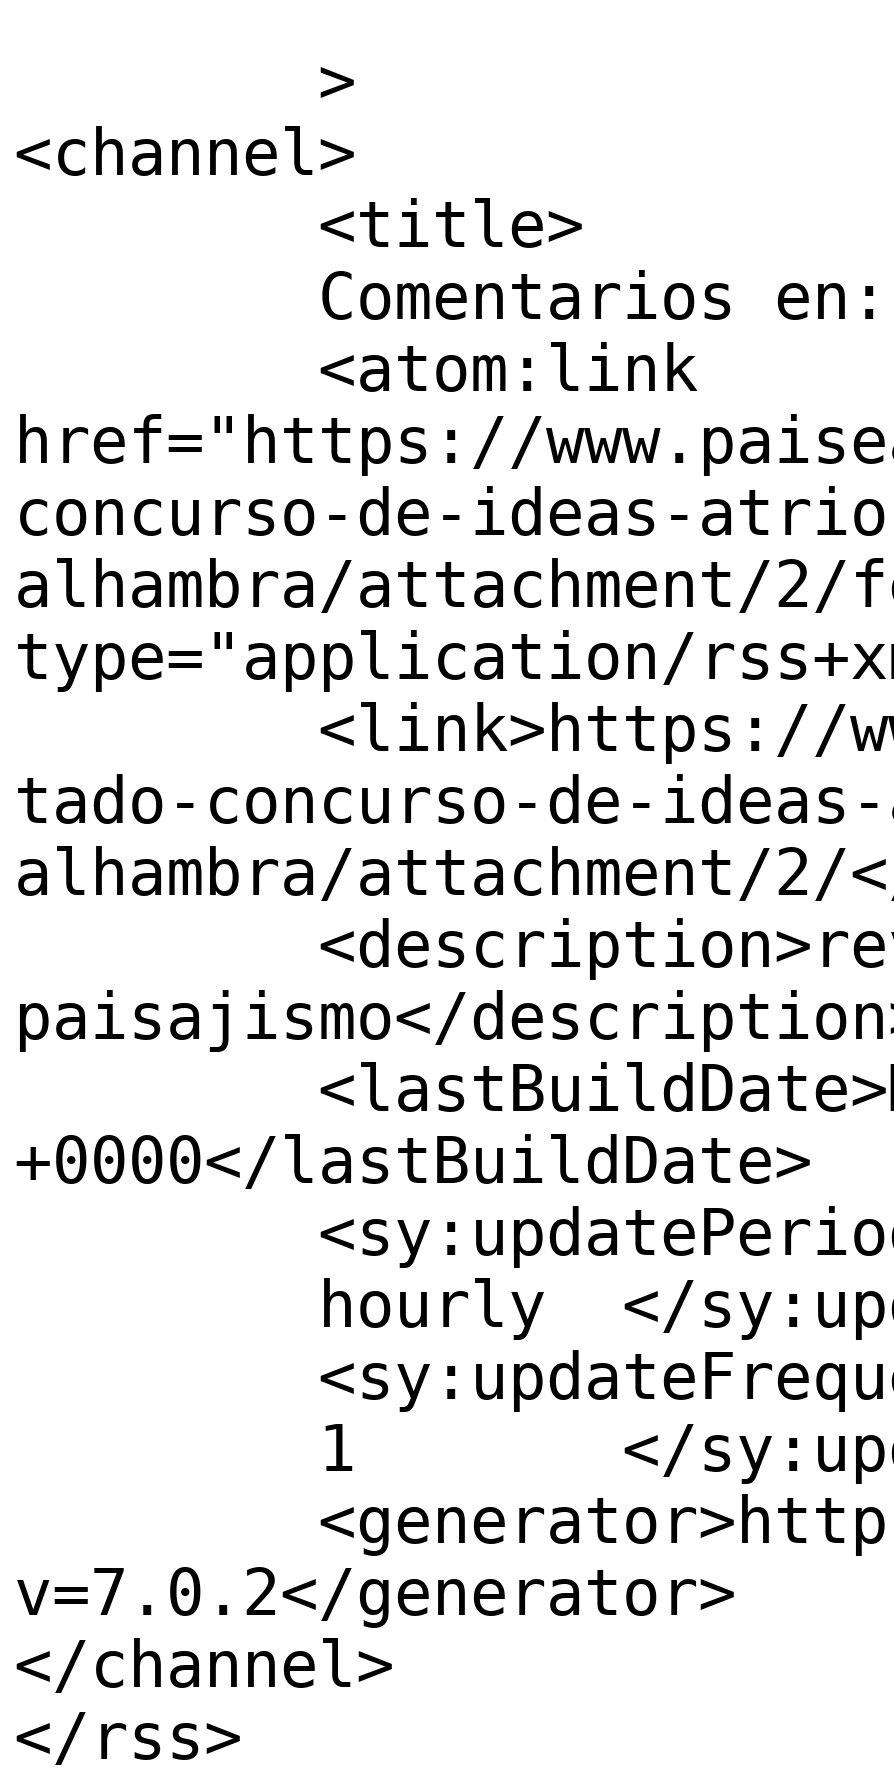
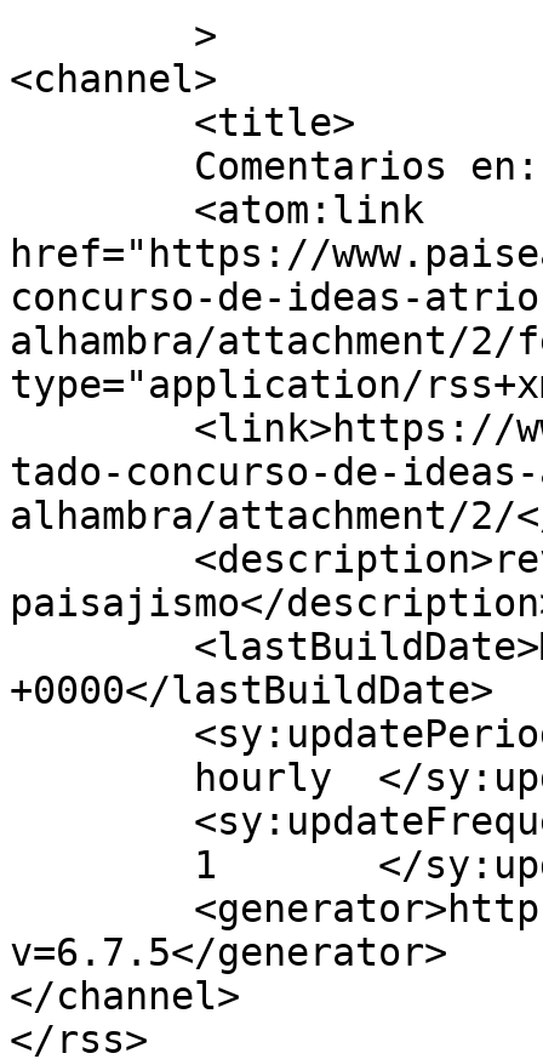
[14,1557,736,1629] v=7.0.2</generator> -> [10,930,447,974] v=6.7.5</generator>

